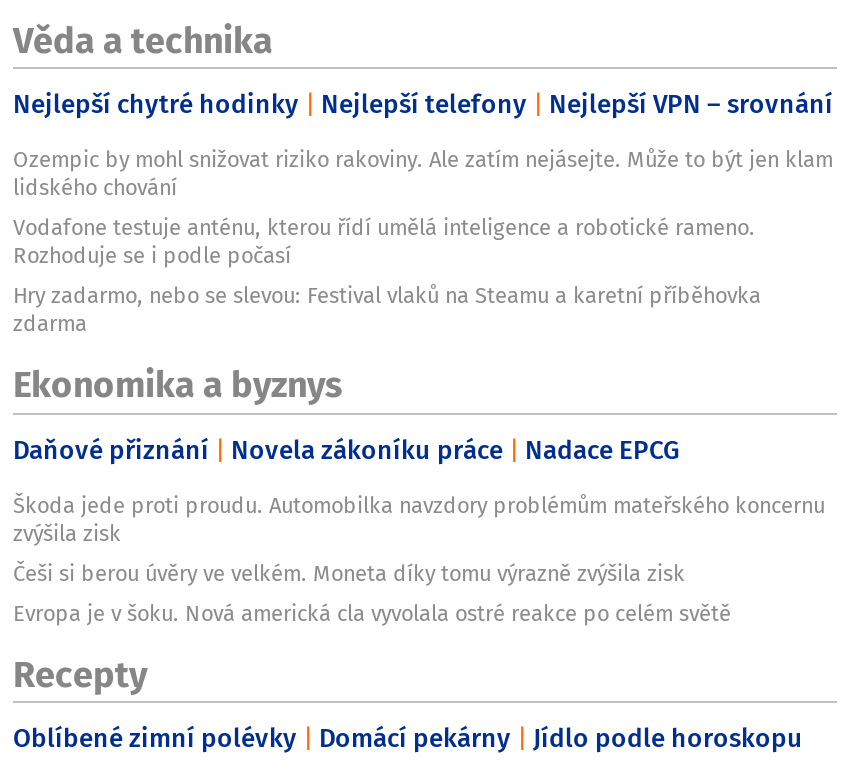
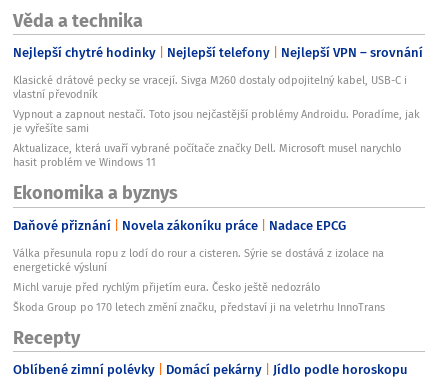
[13,143,833,339] Ozempic by mohl snižovat riziko rakoviny. Ale zatím nejásejte. Může to být jen klam | lidského chování | Vodafone testuje anténu, kterou řídí umělá inteligence a robotické rameno. | Rozhoduje se i podle počasí | Hry zadarmo, nebo se slevou: Festival vlaků na Steamu a karetní příběhovka | zdarma -> [13,72,420,170] Klasické drátové pecky se vracejí. Sivga M260 dostaly odpojitelný kabel, USB-C i | vlastní převodník | Vypnout a zapnout nestačí. Toto jsou nejčastější problémy Androidu. Poradíme, jak | je vyřešíte sami | Aktualizace, která uvaří vybrané počítače značky Dell. Microsoft musel narychlo | hasit problém ve Windows 11
[13,488,825,628] Škoda jede proti proudu. Automobilka navzdory problémům mateřského koncernu | zvýšila zisk | Češi si berou úvěry ve velkém. Moneta díky tomu výrazně zvýšila zisk | Evropa je v šoku. Nová americká cla vyvolala ostré reakce po celém světě -> [13,245,385,315] Válka přesunula ropu z lodí do rour a cisteren. Sýrie se dostává z izolace na | energetické výsluní | Michl varuje před rychlým přijetím eura. Česko ještě nedozrálo | Škoda Group po 170 letech změní značku, představí ji na veletrhu InnoTrans

